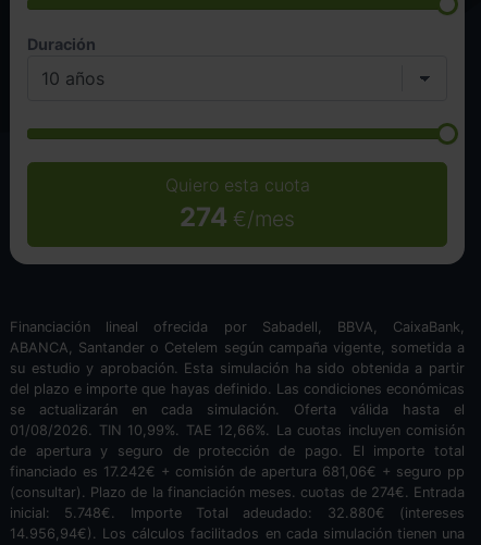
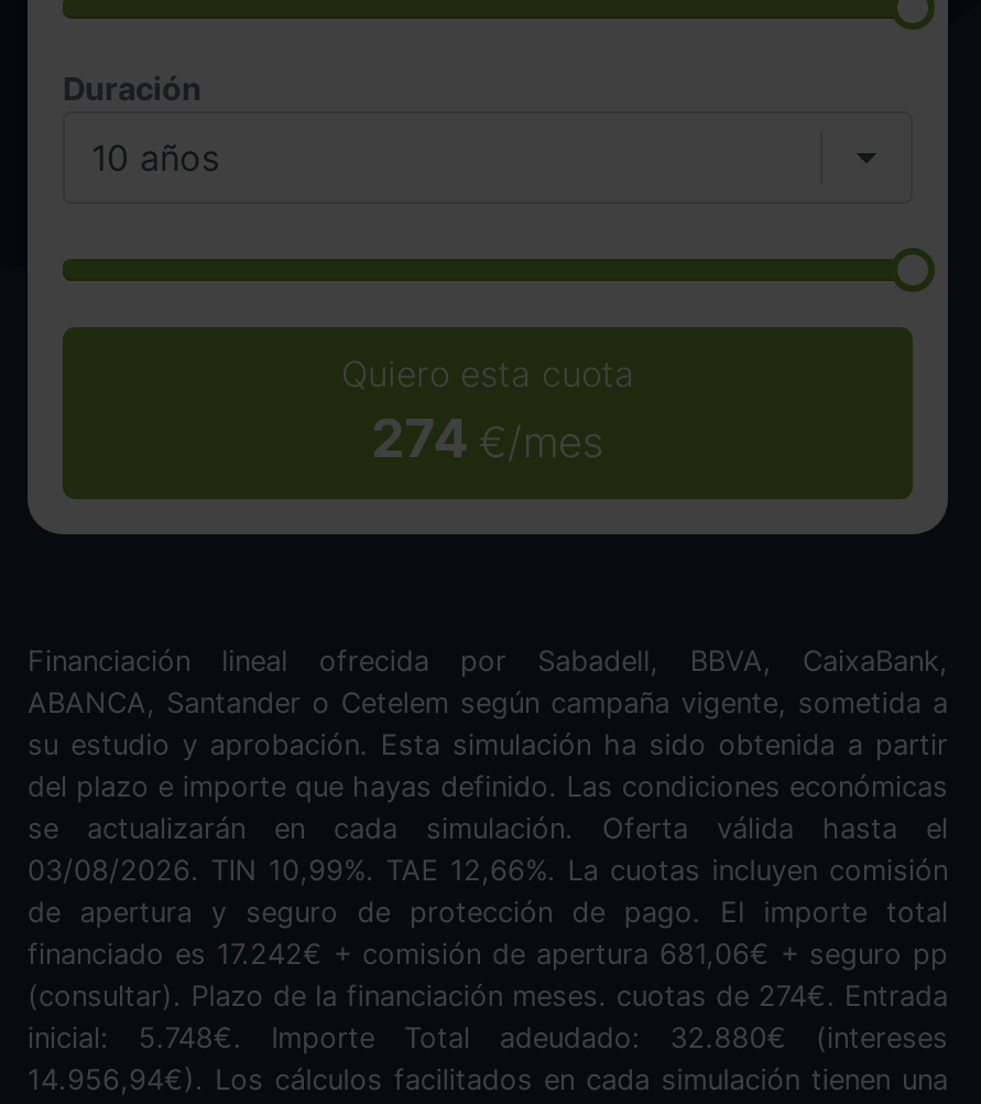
[10,422,465,438] 01/08/2026. TIN 10,99%. TAE 12,66%. La cuotas incluyen comisión -> [28,855,948,888] 03/08/2026. TIN 10,99%. TAE 12,66%. La cuotas incluyen comisión

